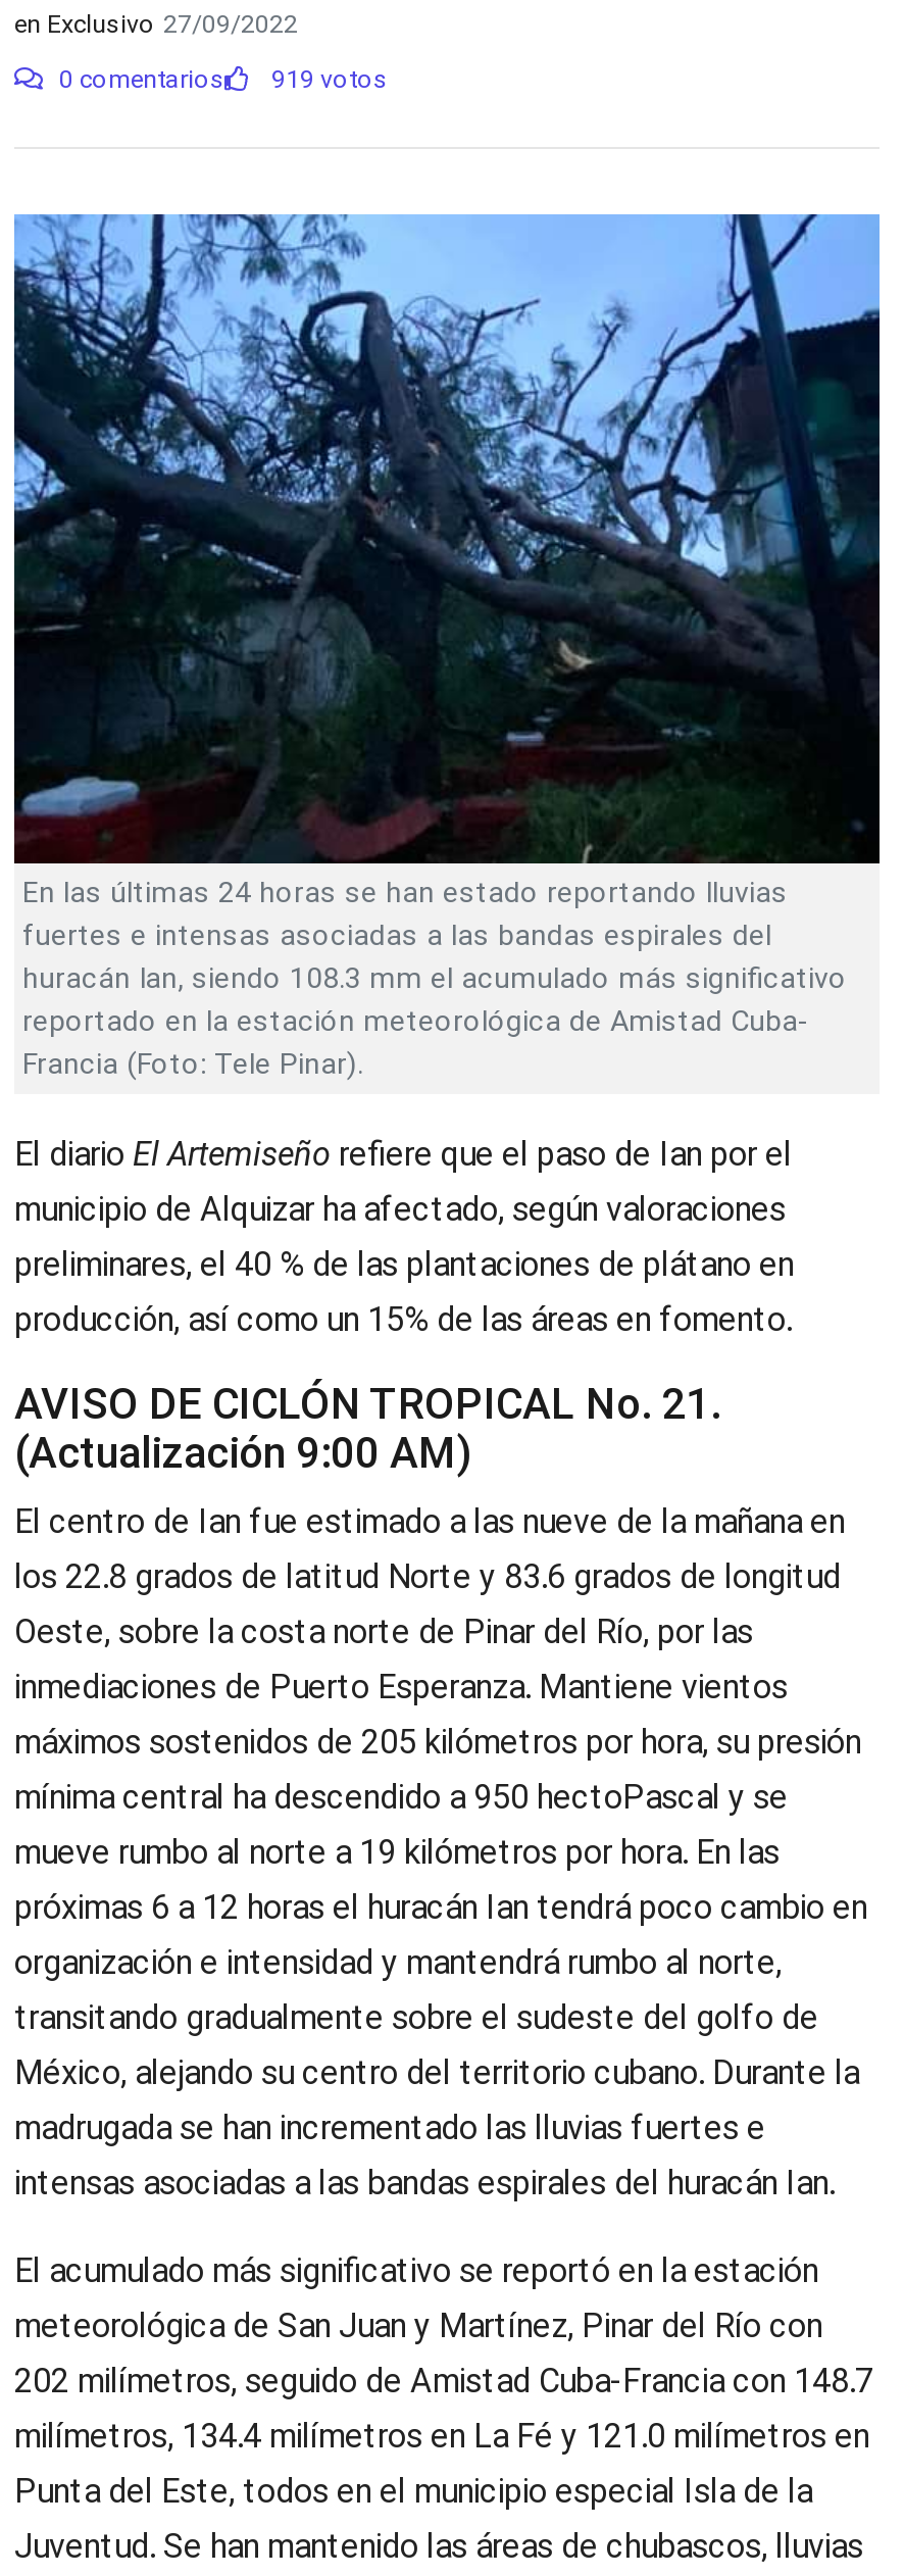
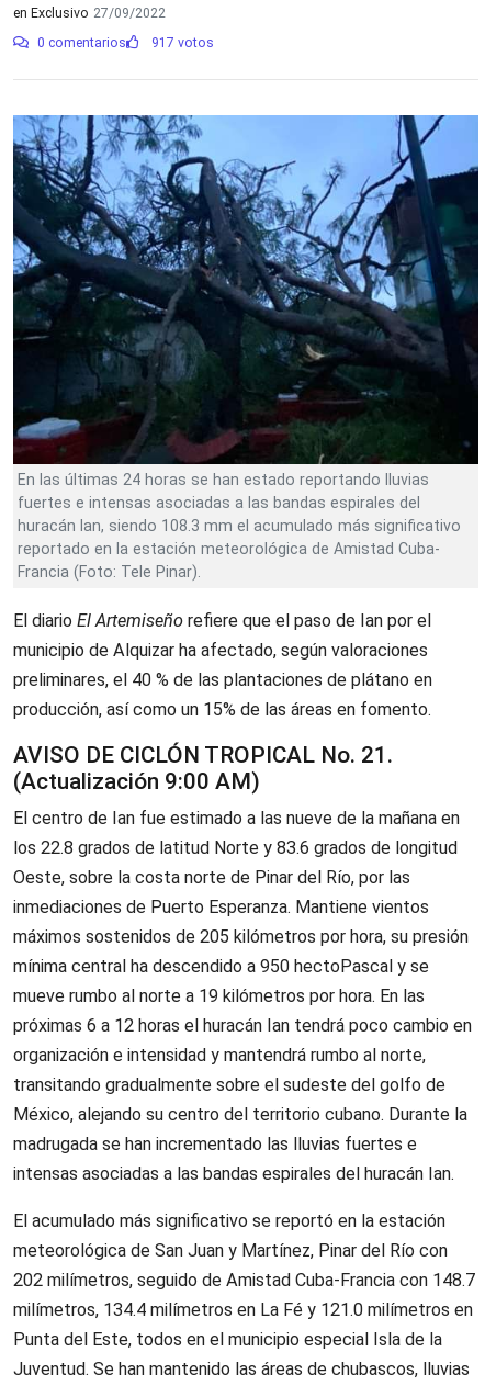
[59,65,388,94] 0 comentarios 919 votos -> [37,35,214,50] 0 comentarios 917 votos

